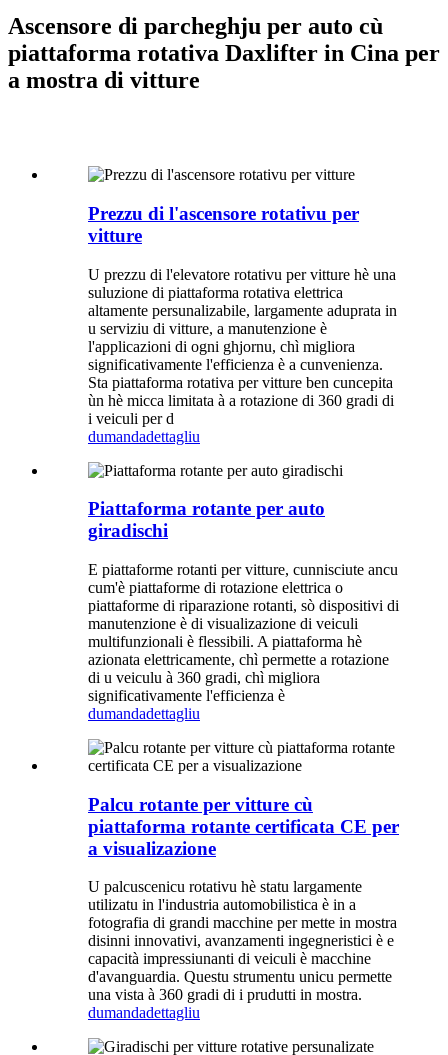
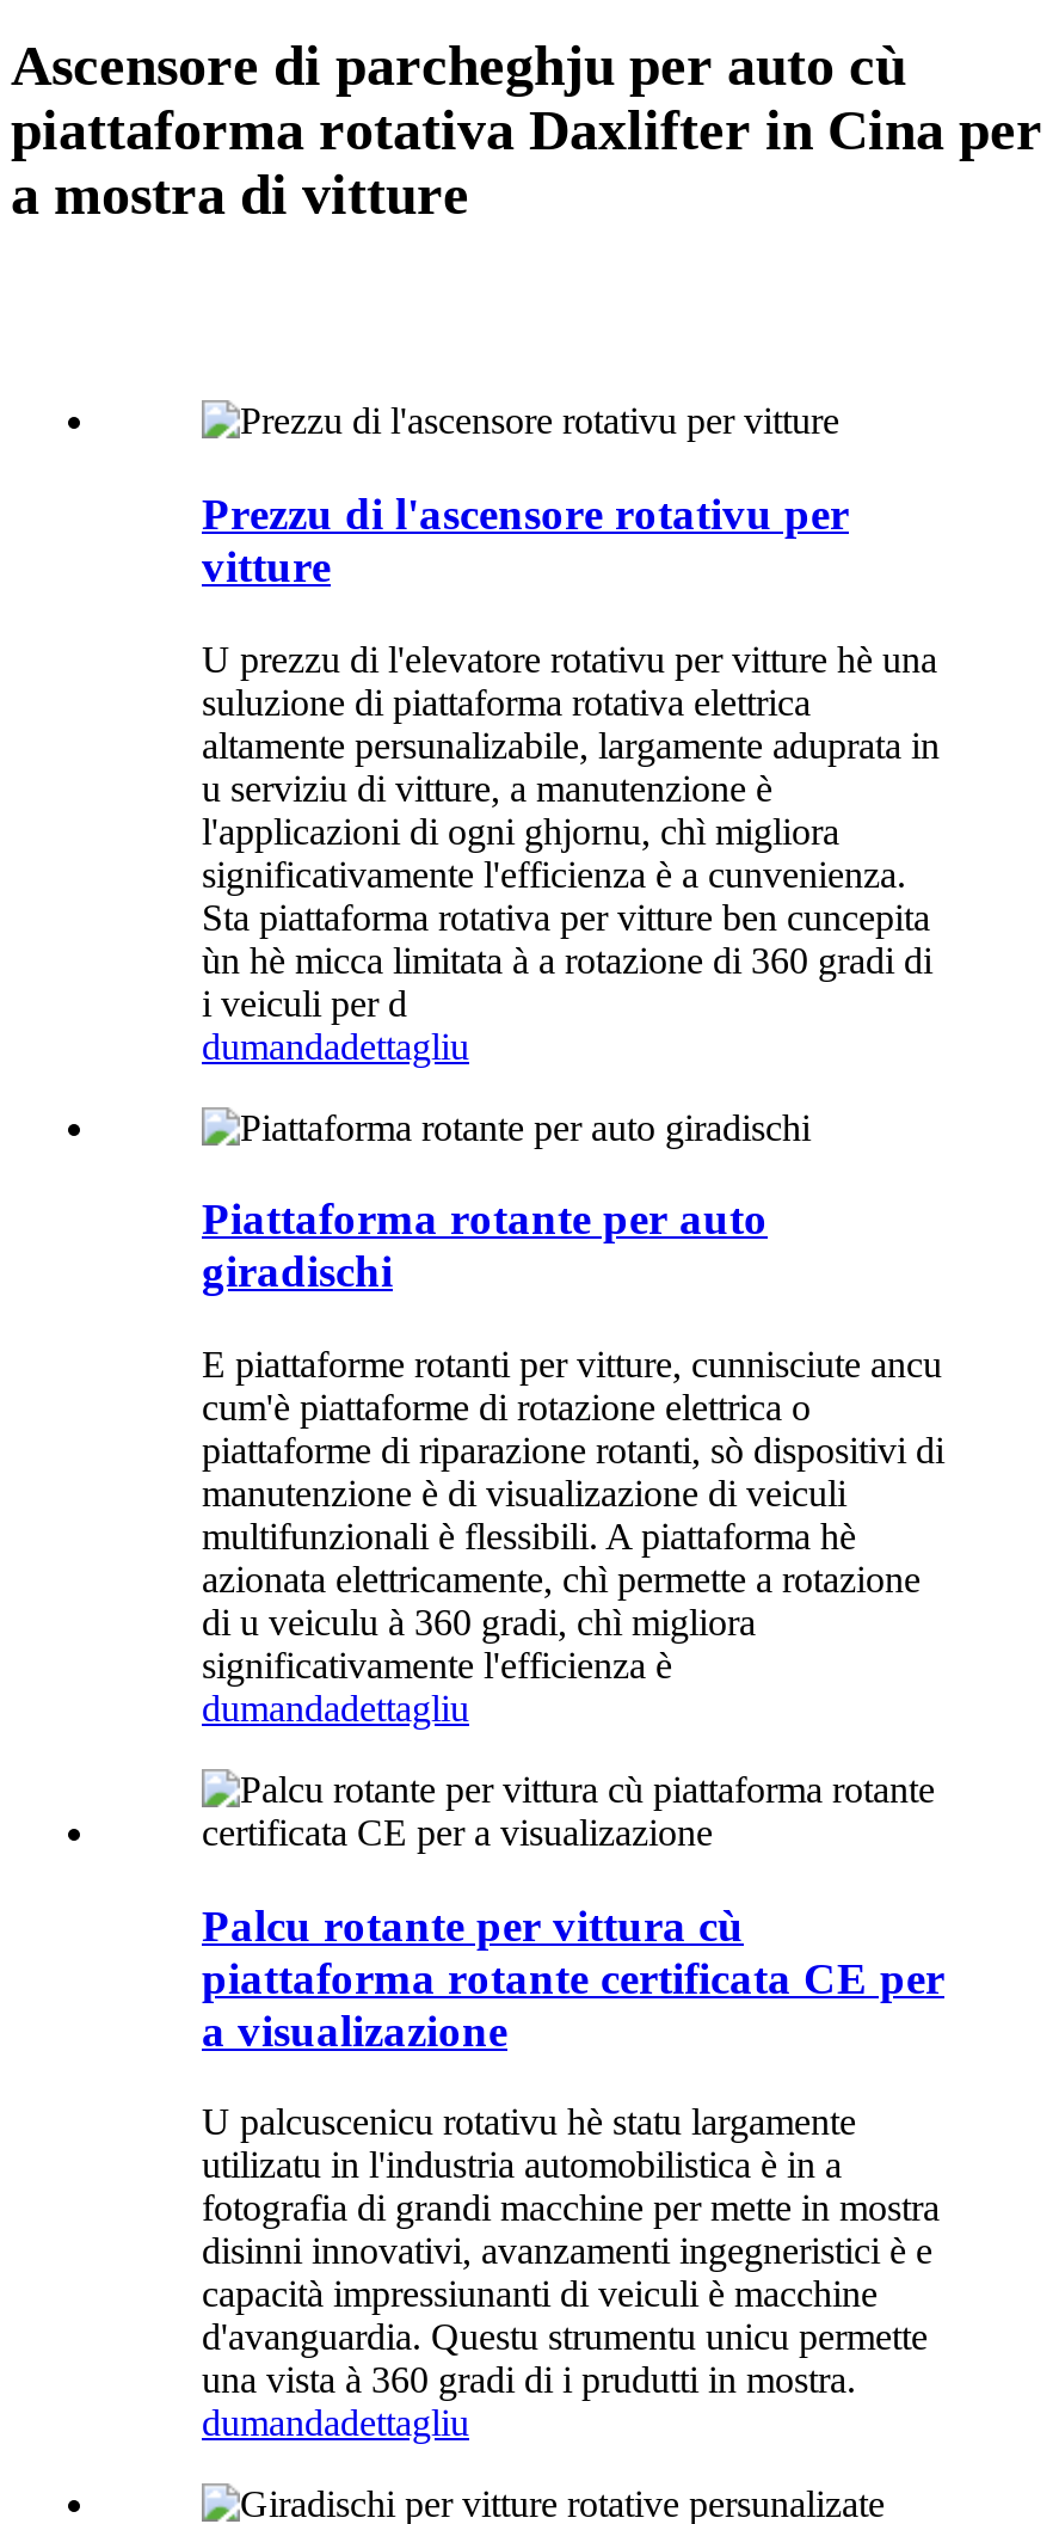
[88,794,313,815] Palcu rotante per vitture cù -> [202,1900,744,1950] Palcu rotante per vittura cù

